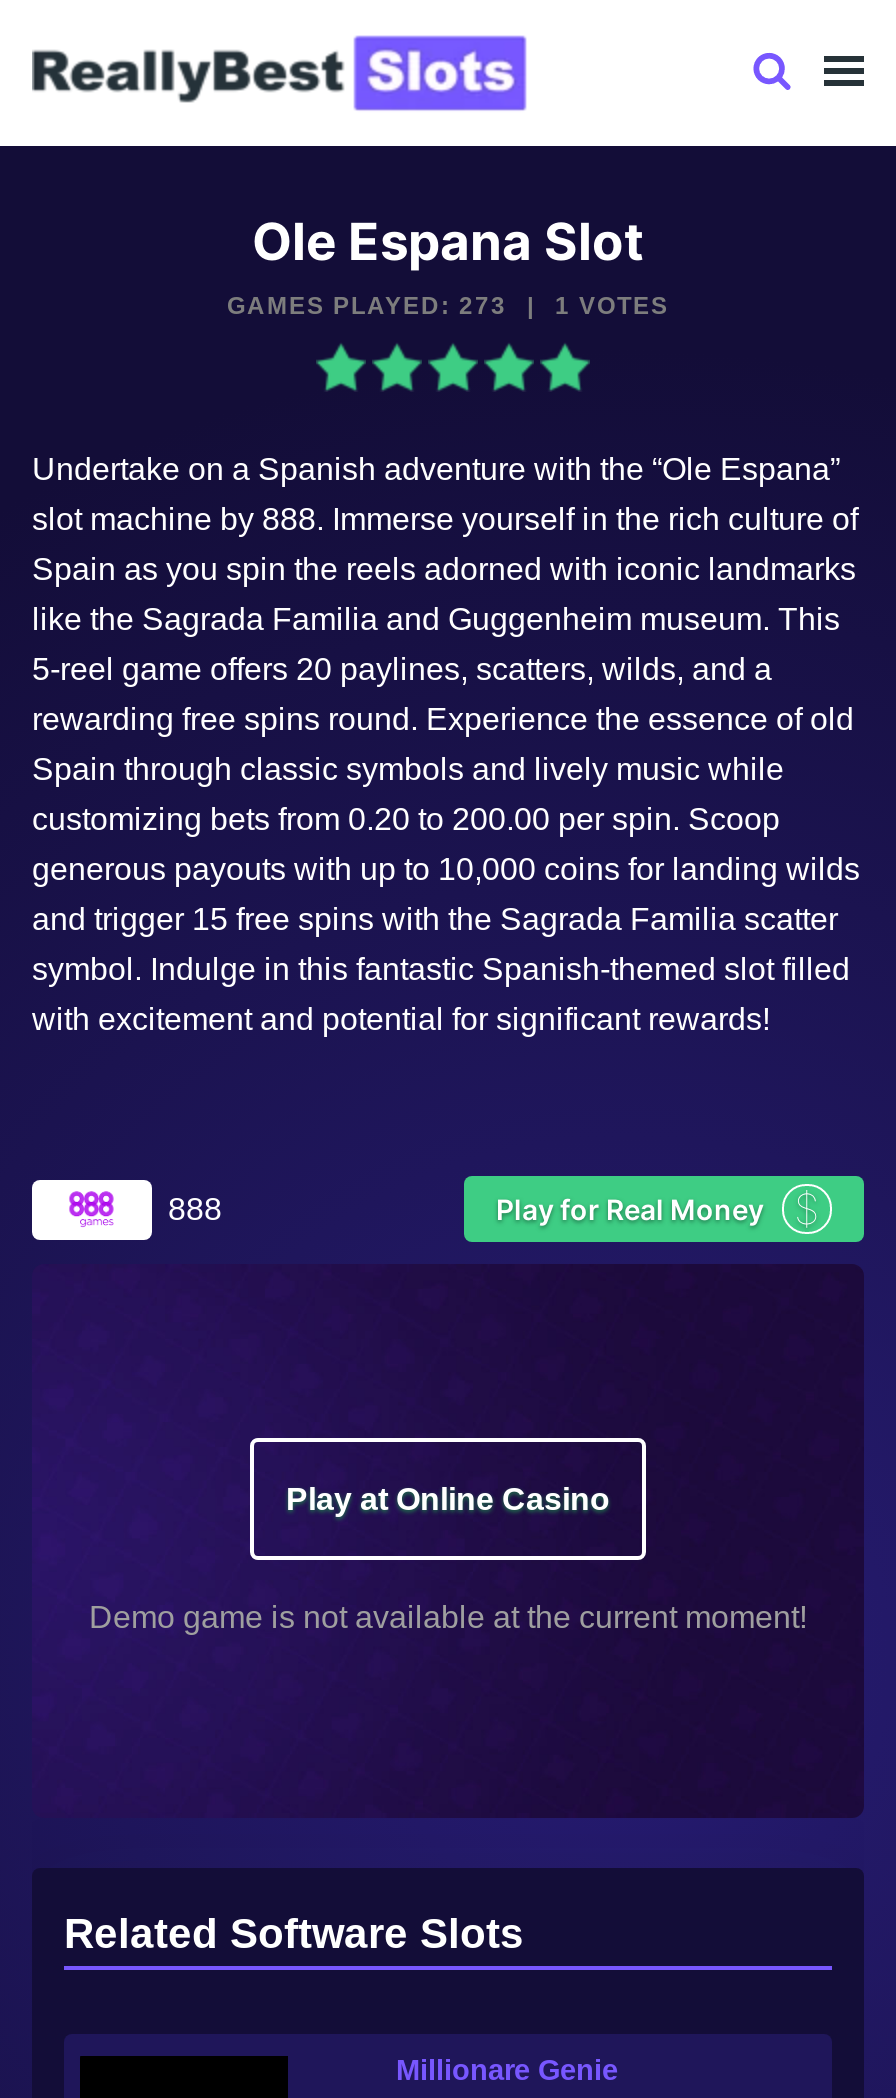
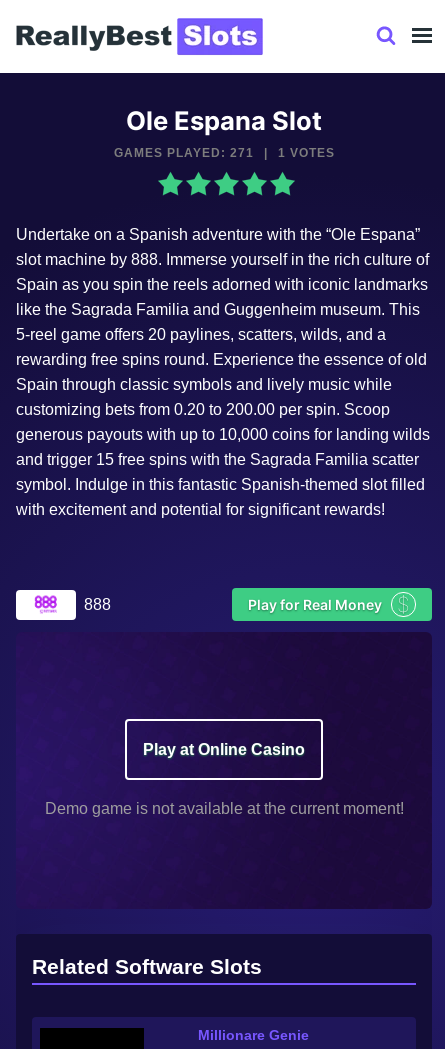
[227,291,507,319] GAMES PLAYED: 273 -> [113,146,253,160] GAMES PLAYED: 271

